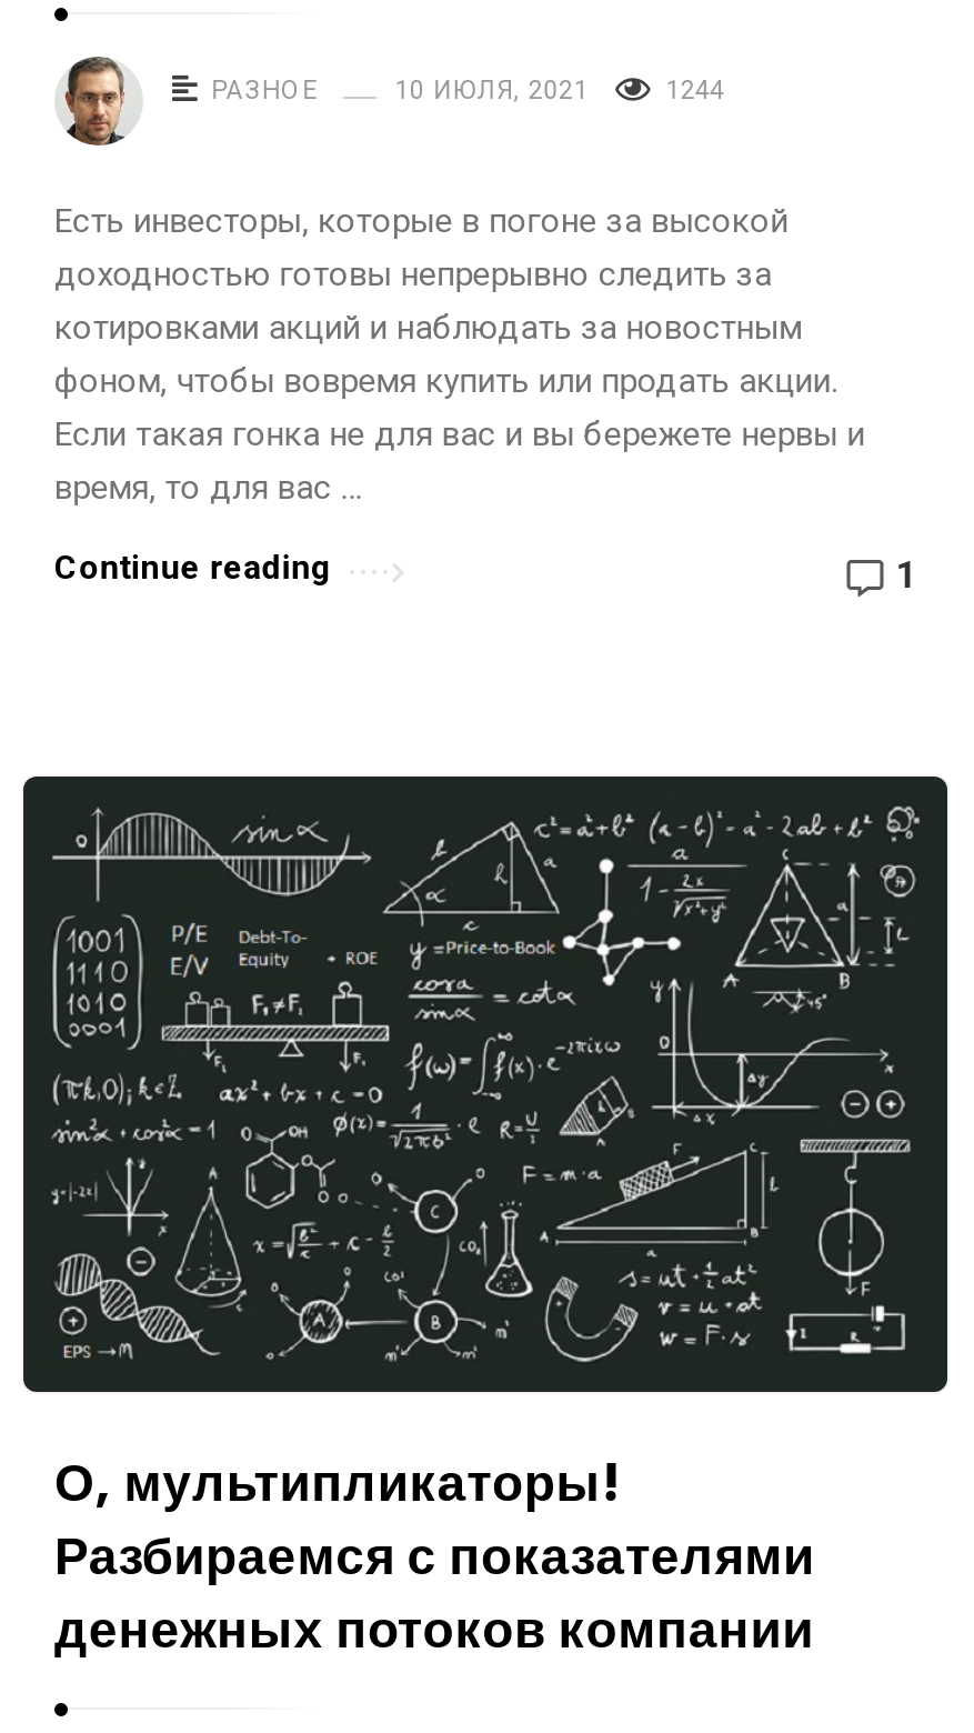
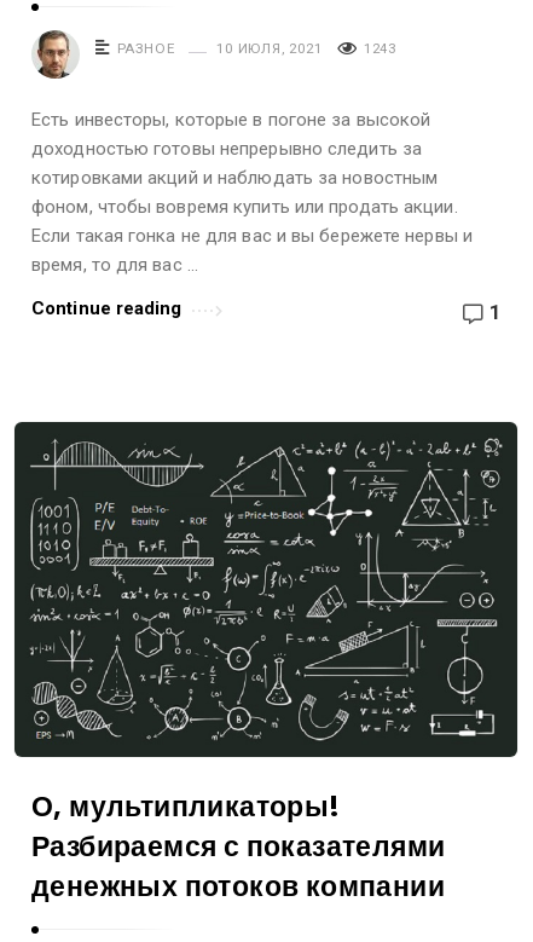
[666,74,724,105] 1244 -> [364,39,396,56] 1243

